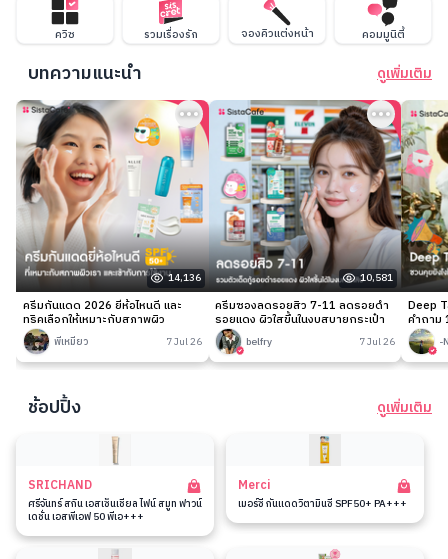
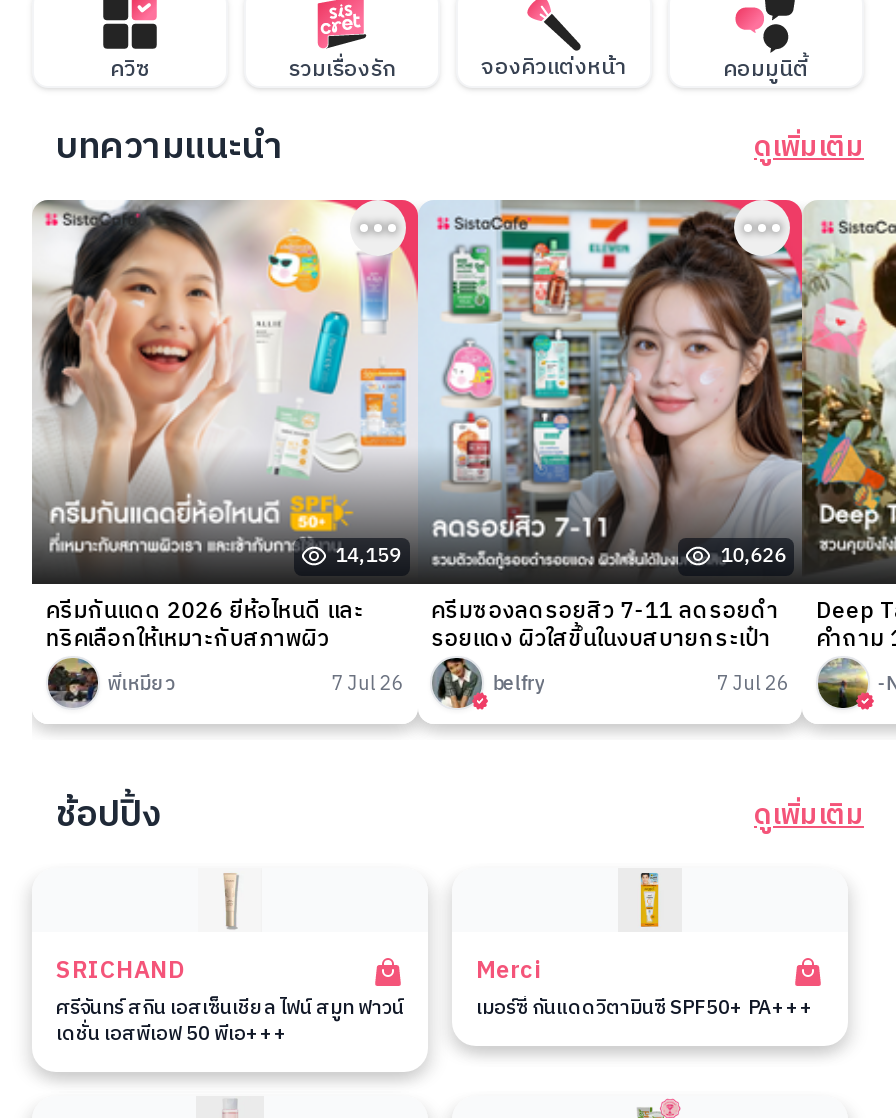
[168,270,201,286] 14,136 -> [335,541,401,573] 14,159
[360,270,393,286] 10,581 -> [720,541,786,573] 10,626

